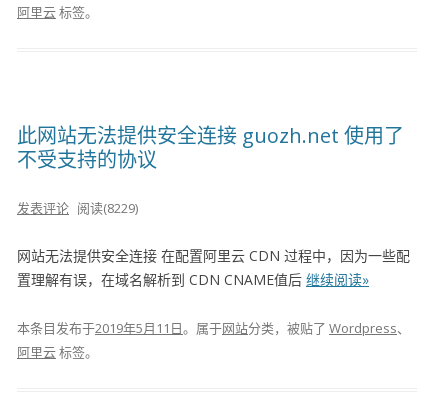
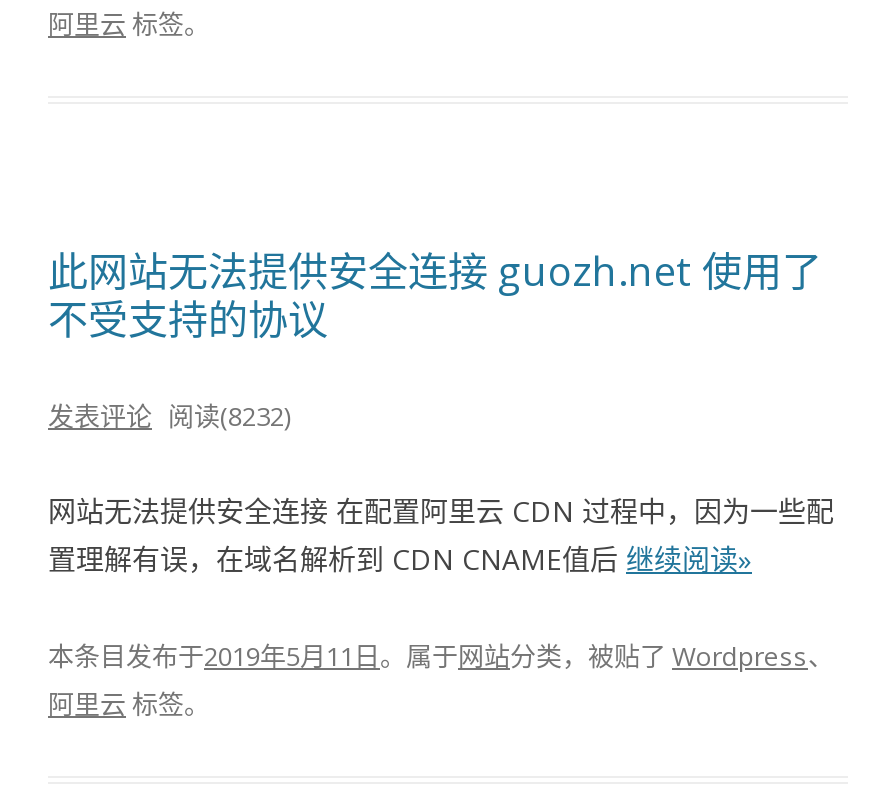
[17,199,138,217] 发表评论 阅读(8229) -> [48,398,290,434] 发表评论 阅读(8232)

